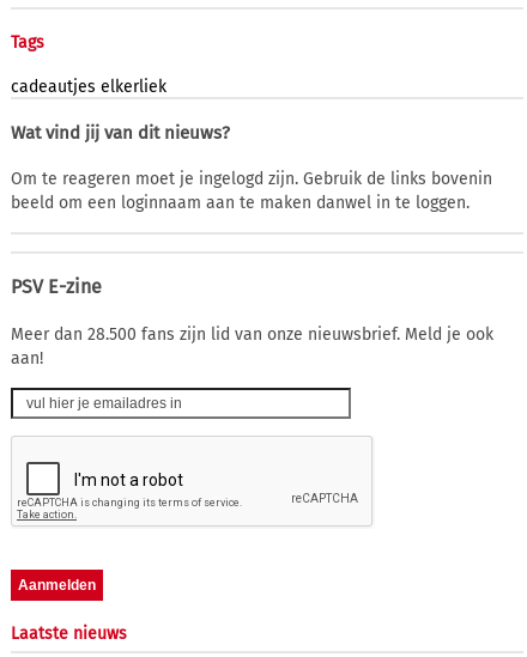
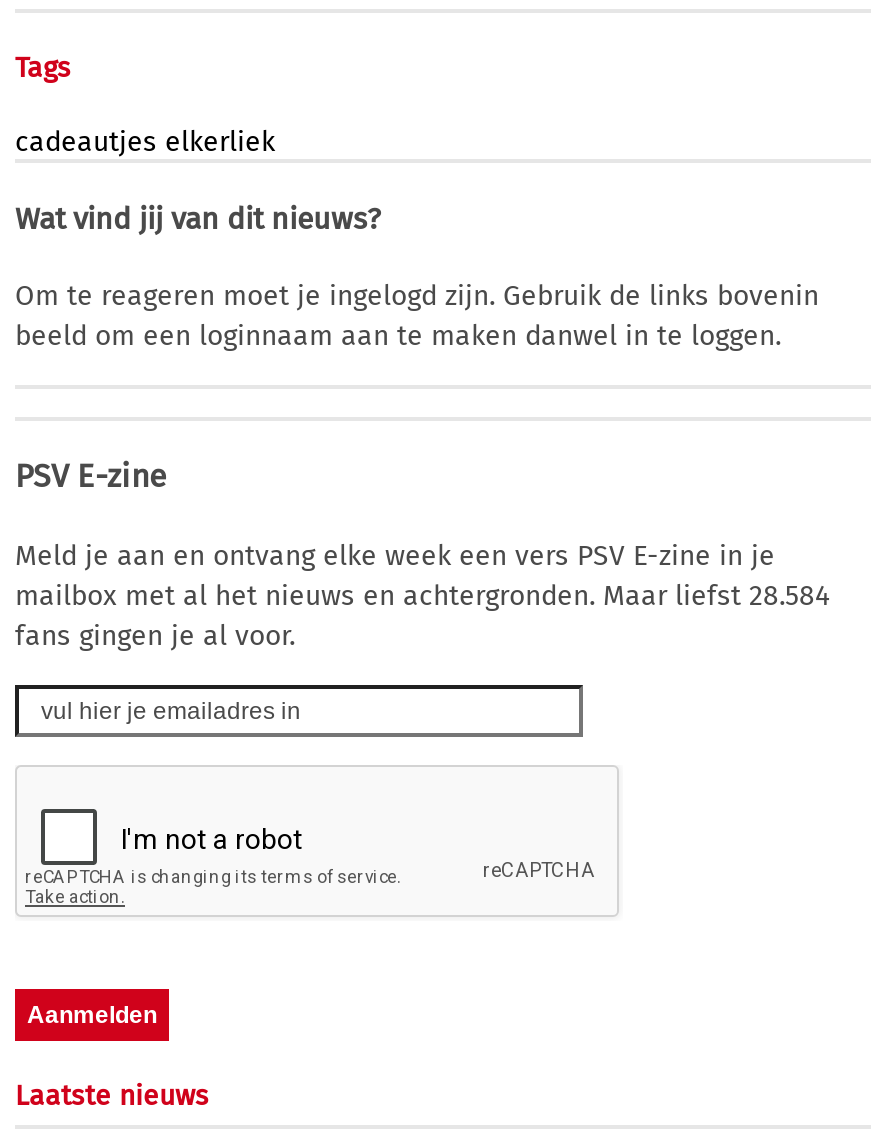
[11,324,493,368] Meer dan 28.500 fans zijn lid van onze nieuwsbrief. Meld je ook | aan! -> [15,538,829,652] Meld je aan en ontvang elke week een vers PSV E-zine in je | mailbox met al het nieuws en achtergronden. Maar liefst 28.584 | fans gingen je al voor.

